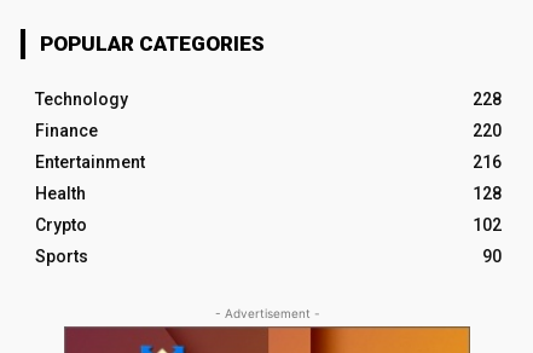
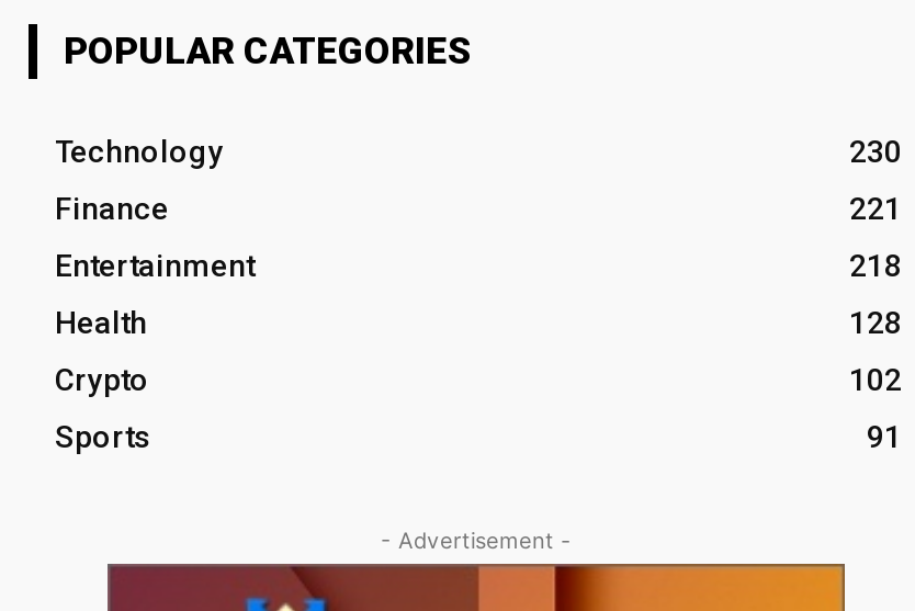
[473,90,502,109] 228 -> [849,133,902,168] 230
[473,121,502,140] 220 -> [849,190,902,225] 221
[473,153,502,172] 216 -> [849,247,902,282] 218
[482,247,502,266] 90 -> [867,418,902,453] 91

